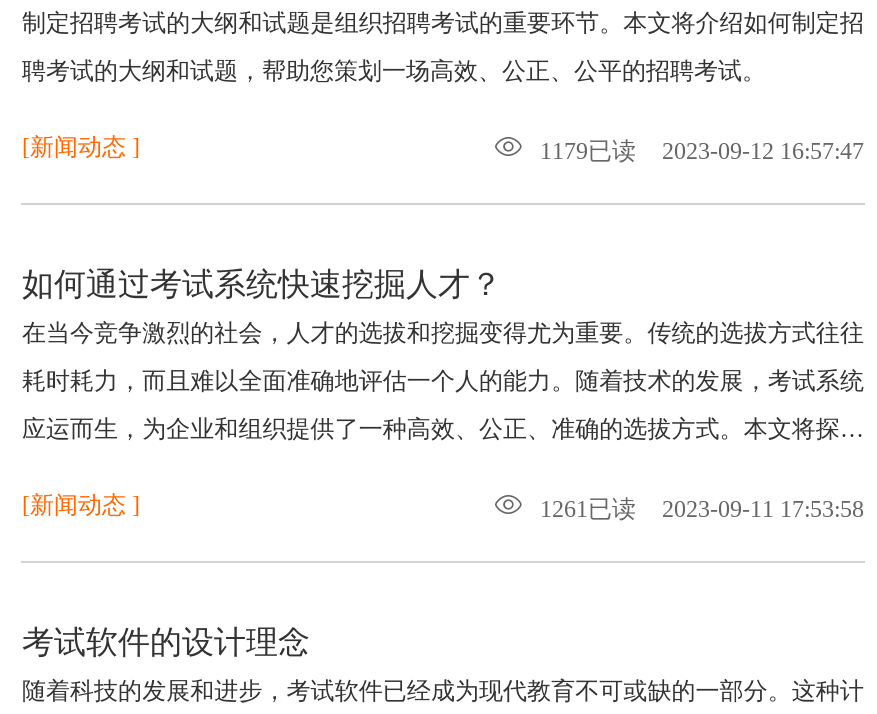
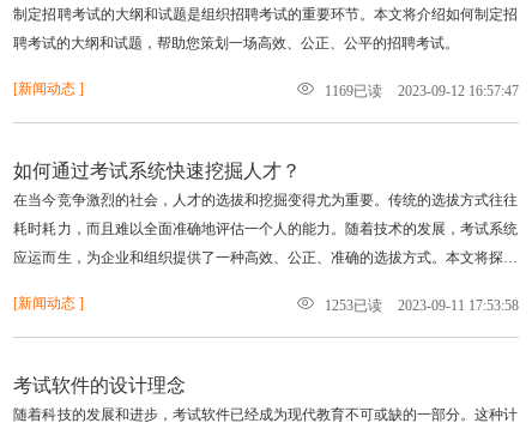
[540,137,864,165] 1179已读 2023-09-12 16:57:47 -> [324,83,518,99] 1169已读 2023-09-12 16:57:47
[540,495,864,523] 1261已读 2023-09-11 17:53:58 -> [324,297,518,314] 1253已读 2023-09-11 17:53:58

